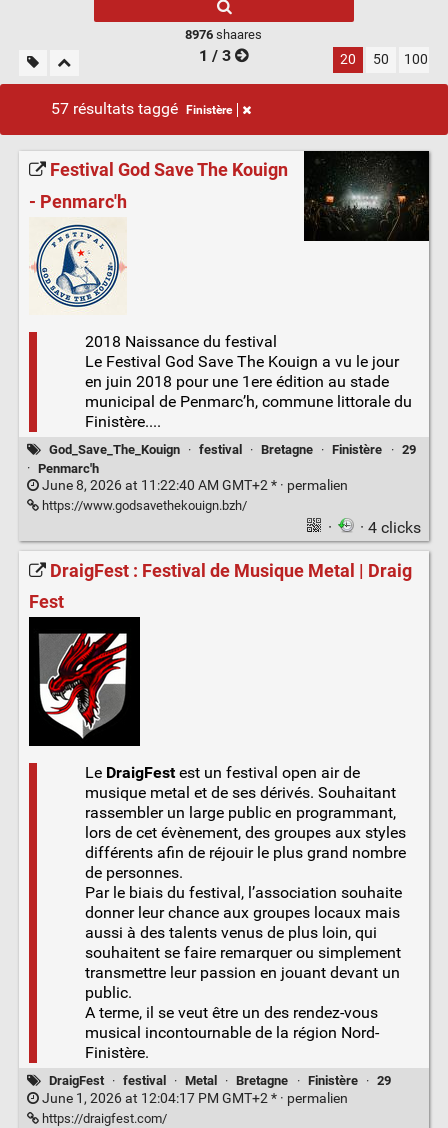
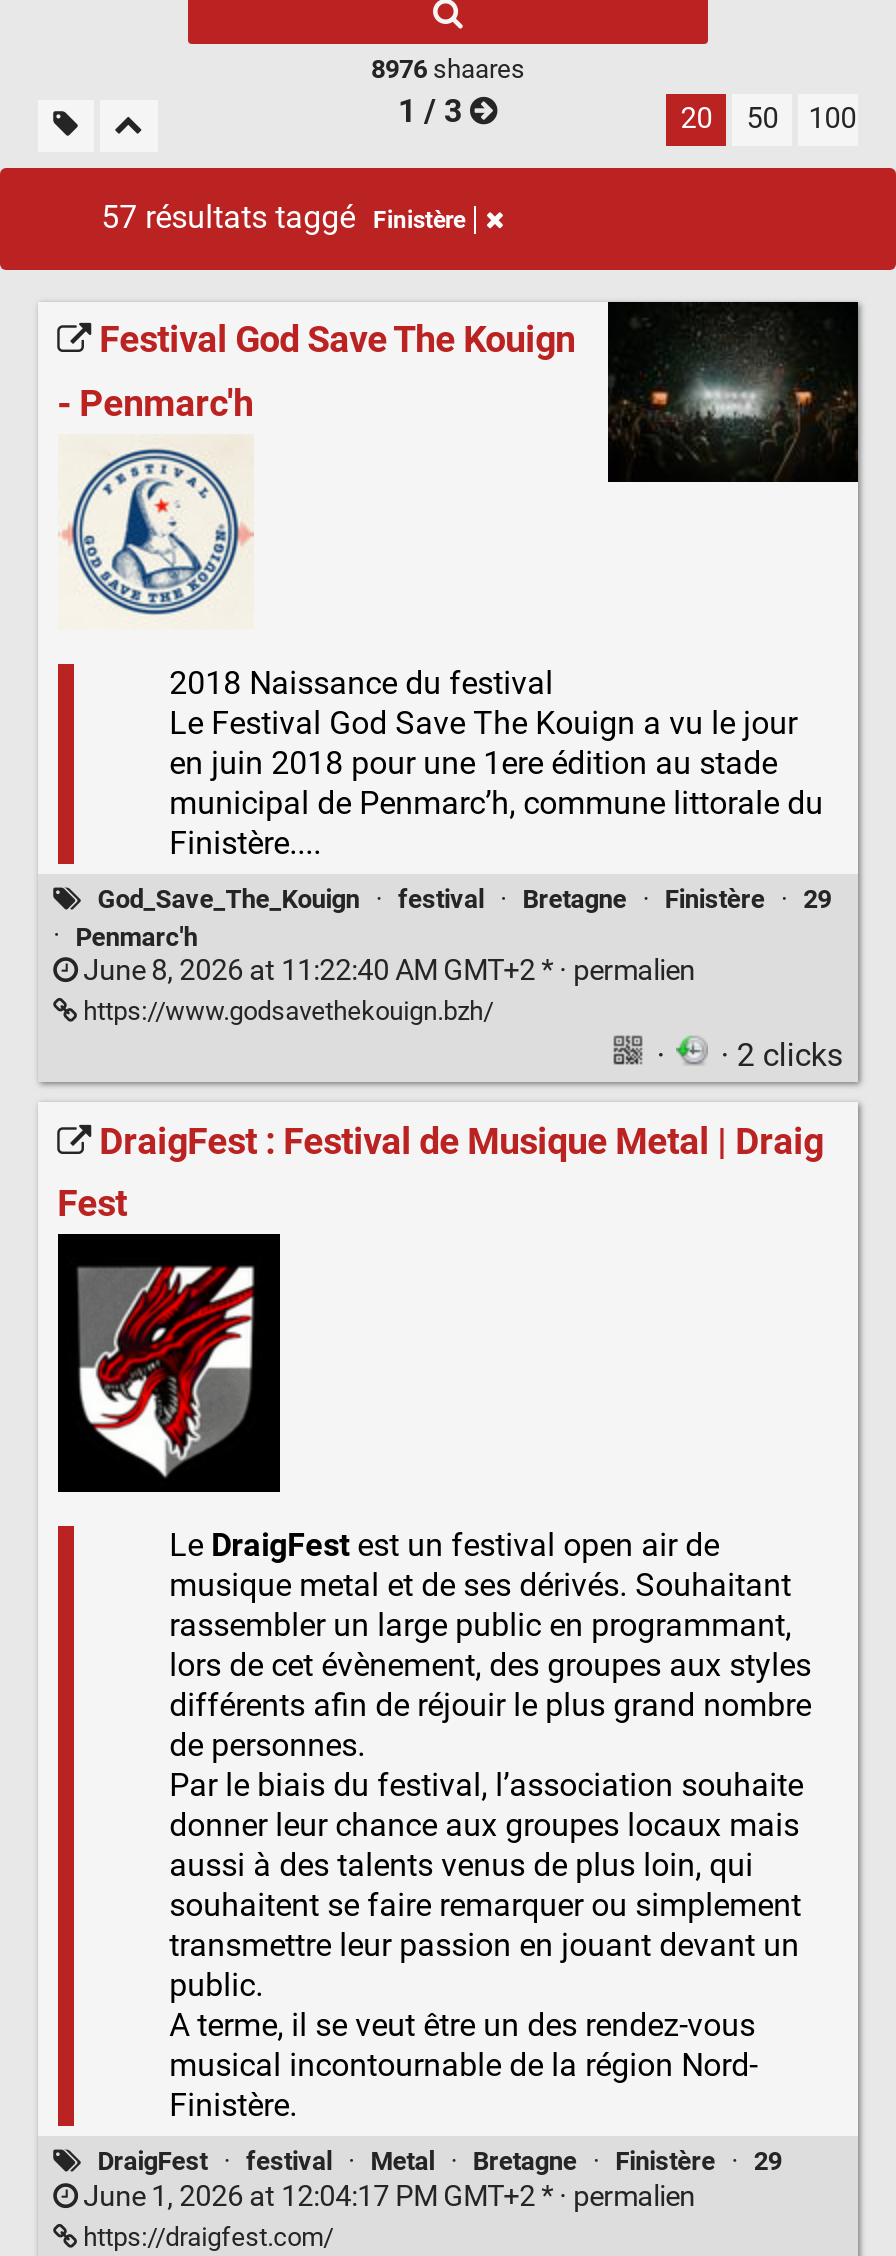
[360,518,421,537] · 4 clicks -> [721,1036,843,1074] · 2 clicks

